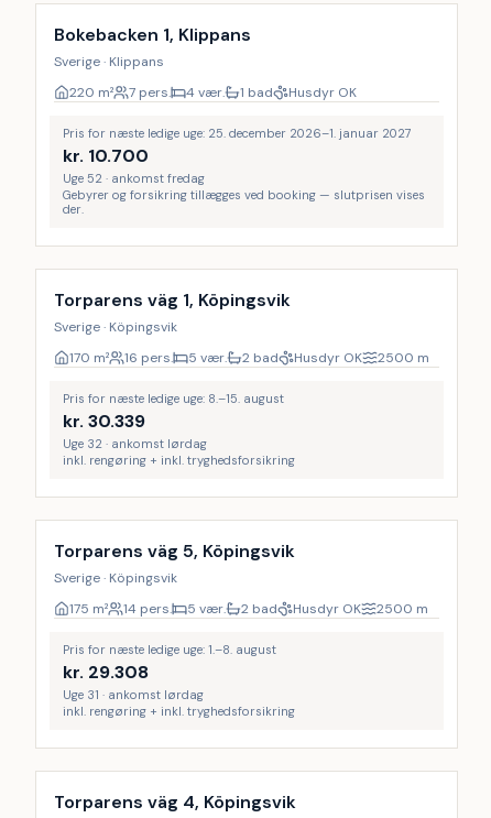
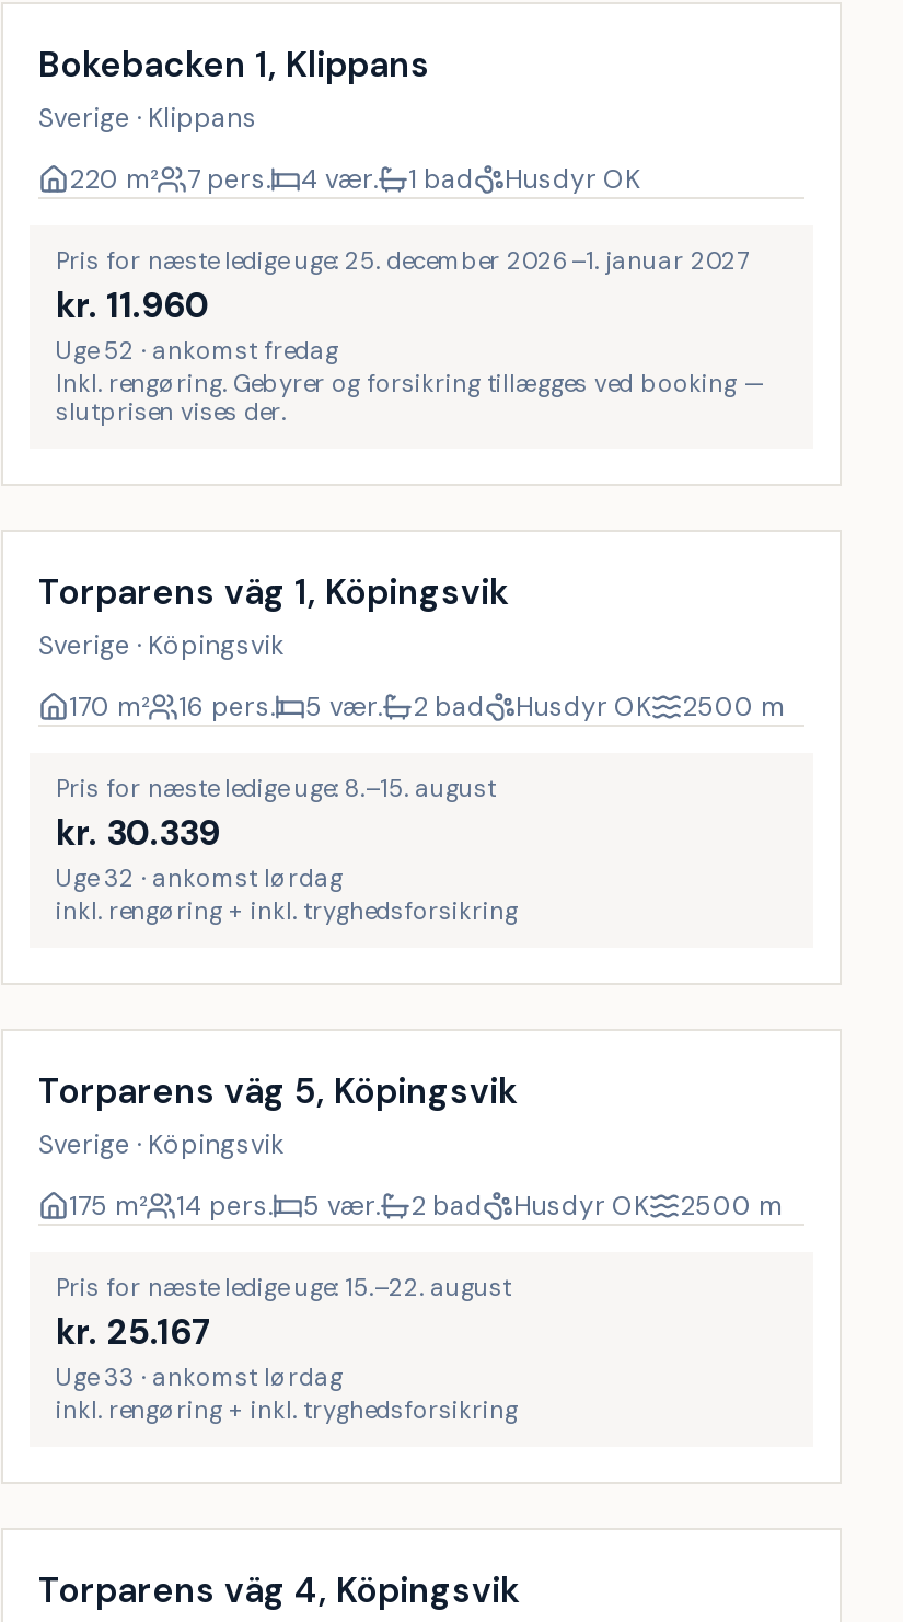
[63,144,149,167] kr. 10.700 -> [56,282,211,328] kr. 11.960
[63,187,425,217] Gebyrer og forsikring tillægges ved booking — slutprisen vises | der. -> [56,368,765,427] Inkl. rengøring. Gebyrer og forsikring tillægges ved booking — | slutprisen vises der.
[63,642,276,657] Pris for næste ledige uge: 1.–8. august -> [56,1272,511,1302] Pris for næste ledige uge: 15.–22. august
[63,661,149,684] kr. 29.308 -> [56,1309,213,1355] kr. 25.167
[63,687,204,702] Uge 31 · ankomst lørdag -> [56,1362,343,1392] Uge 33 · ankomst lørdag

